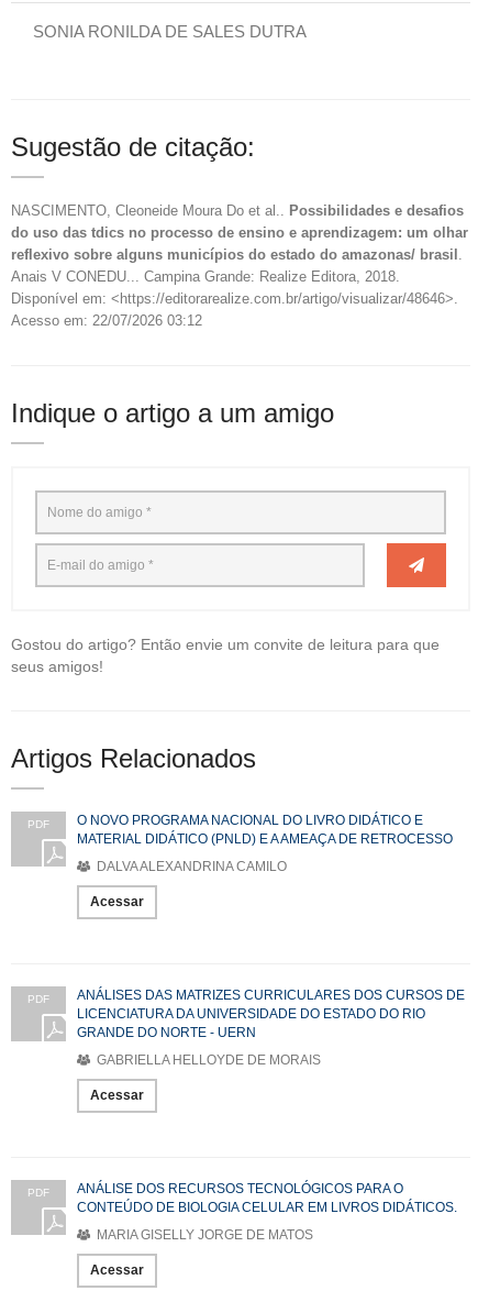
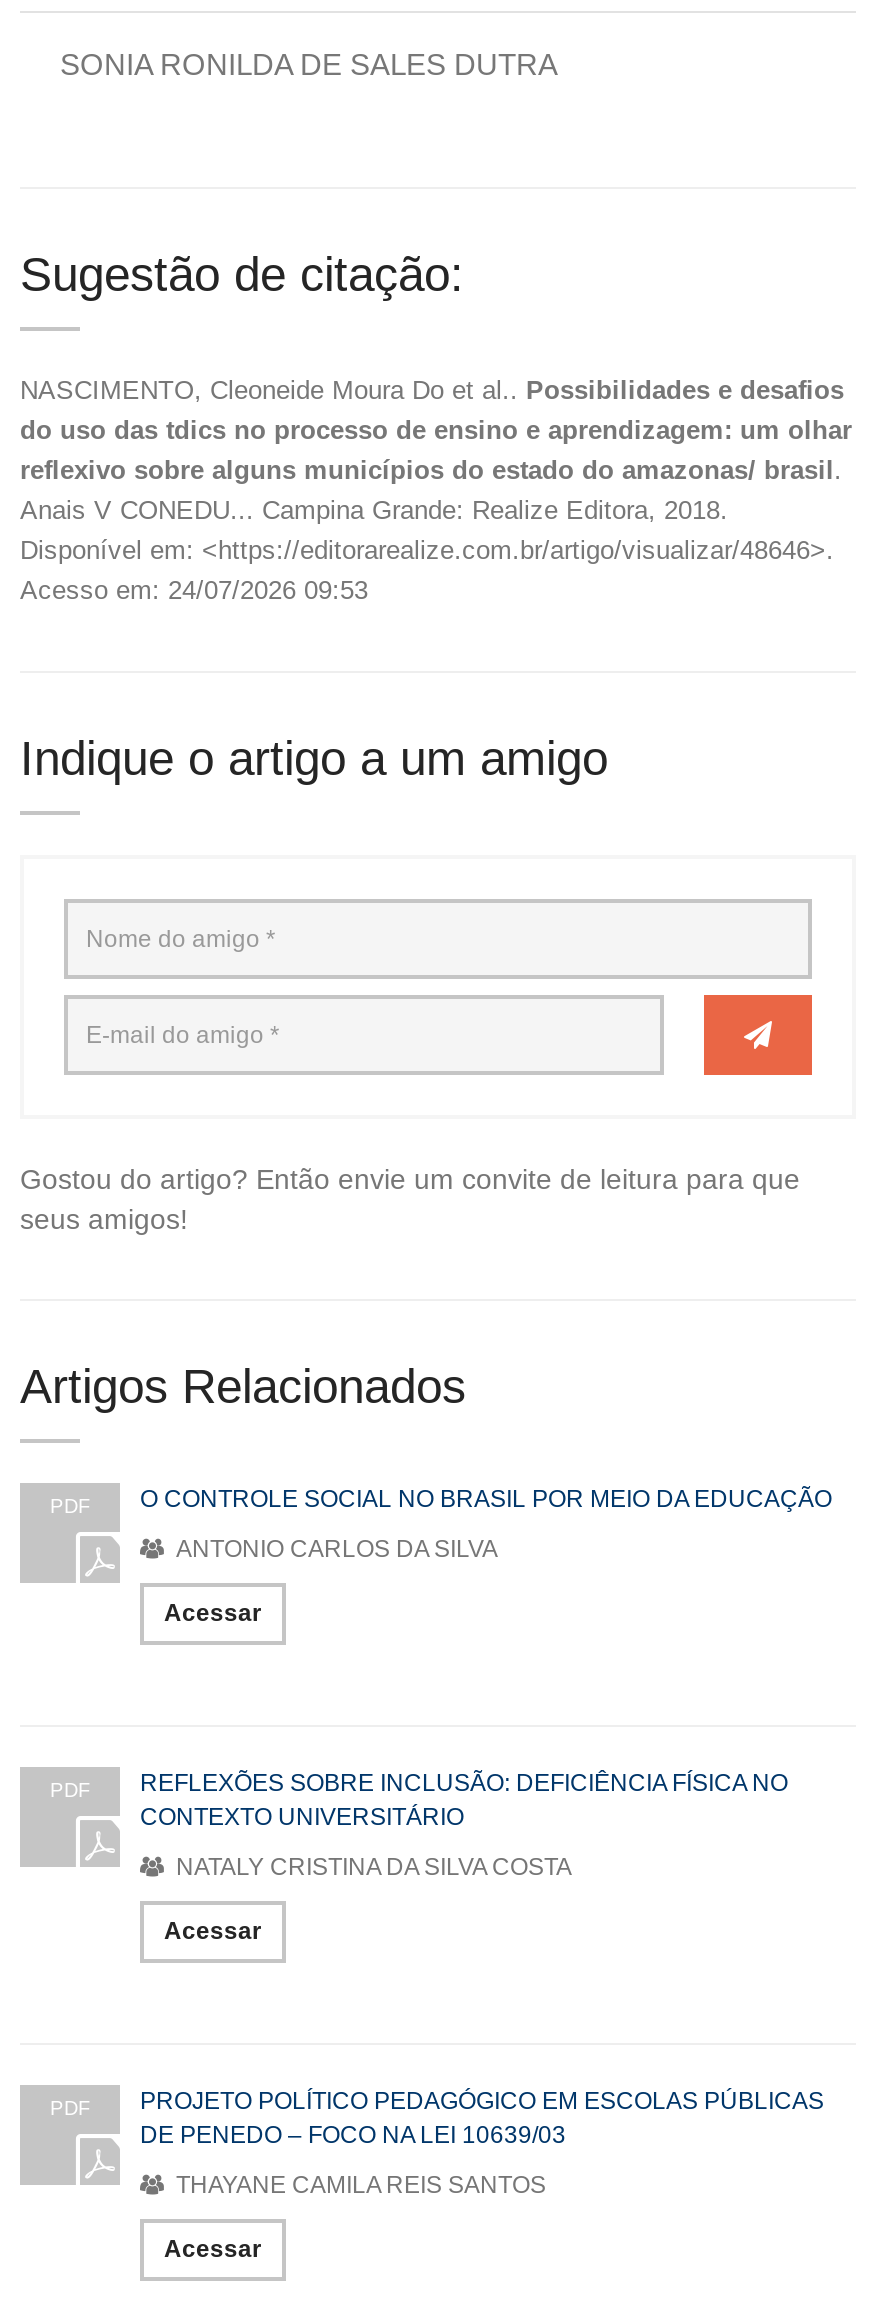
[11,312,202,328] Acesso em: 22/07/2026 03:12 -> [20,574,368,604] Acesso em: 24/07/2026 09:53
[77,812,453,846] O NOVO PROGRAMA NACIONAL DO LIVRO DIDÁTICO E | MATERIAL DIDÁTICO (PNLD) E A AMEAÇA DE RETROCESSO -> [140,1484,832,1512] O CONTROLE SOCIAL NO BRASIL POR MEIO DA EDUCAÇÃO
[93,859,287,874] DALVA ALEXANDRINA CAMILO -> [170,1534,498,1562] ANTONIO CARLOS DA SILVA
[77,987,465,1040] ANÁLISES DAS MATRIZES CURRICULARES DOS CURSOS DE | LICENCIATURA DA UNIVERSIDADE DO ESTADO DO RIO | GRANDE DO NORTE - UERN -> [140,1768,788,1830] REFLEXÕES SOBRE INCLUSÃO: DEFICIÊNCIA FÍSICA NO | CONTEXTO UNIVERSITÁRIO
[93,1052,321,1067] GABRIELLA HELLOYDE DE MORAIS -> [170,1852,572,1880] NATALY CRISTINA DA SILVA COSTA
[77,1181,457,1215] ANÁLISE DOS RECURSOS TECNOLÓGICOS PARA O | CONTEÚDO DE BIOLOGIA CELULAR EM LIVROS DIDÁTICOS. -> [140,2086,824,2148] PROJETO POLÍTICO PEDAGÓGICO EM ESCOLAS PÚBLICAS | DE PENEDO – FOCO NA LEI 10639/03
[93,1227,313,1242] MARIA GISELLY JORGE DE MATOS -> [170,2170,546,2198] THAYANE CAMILA REIS SANTOS

